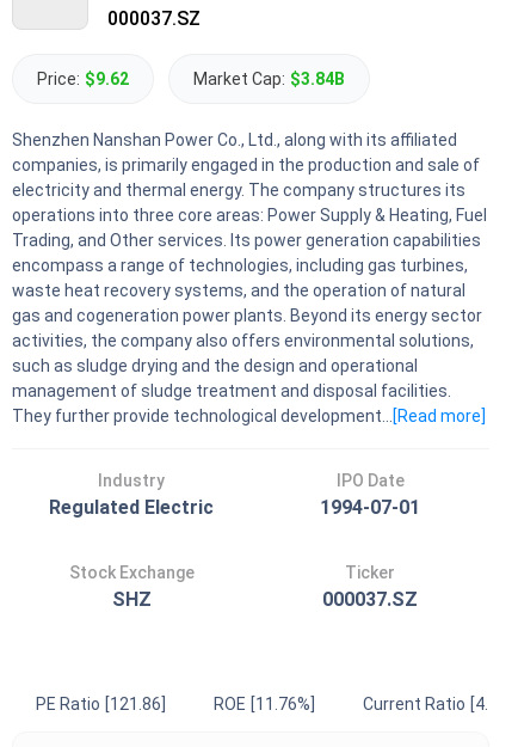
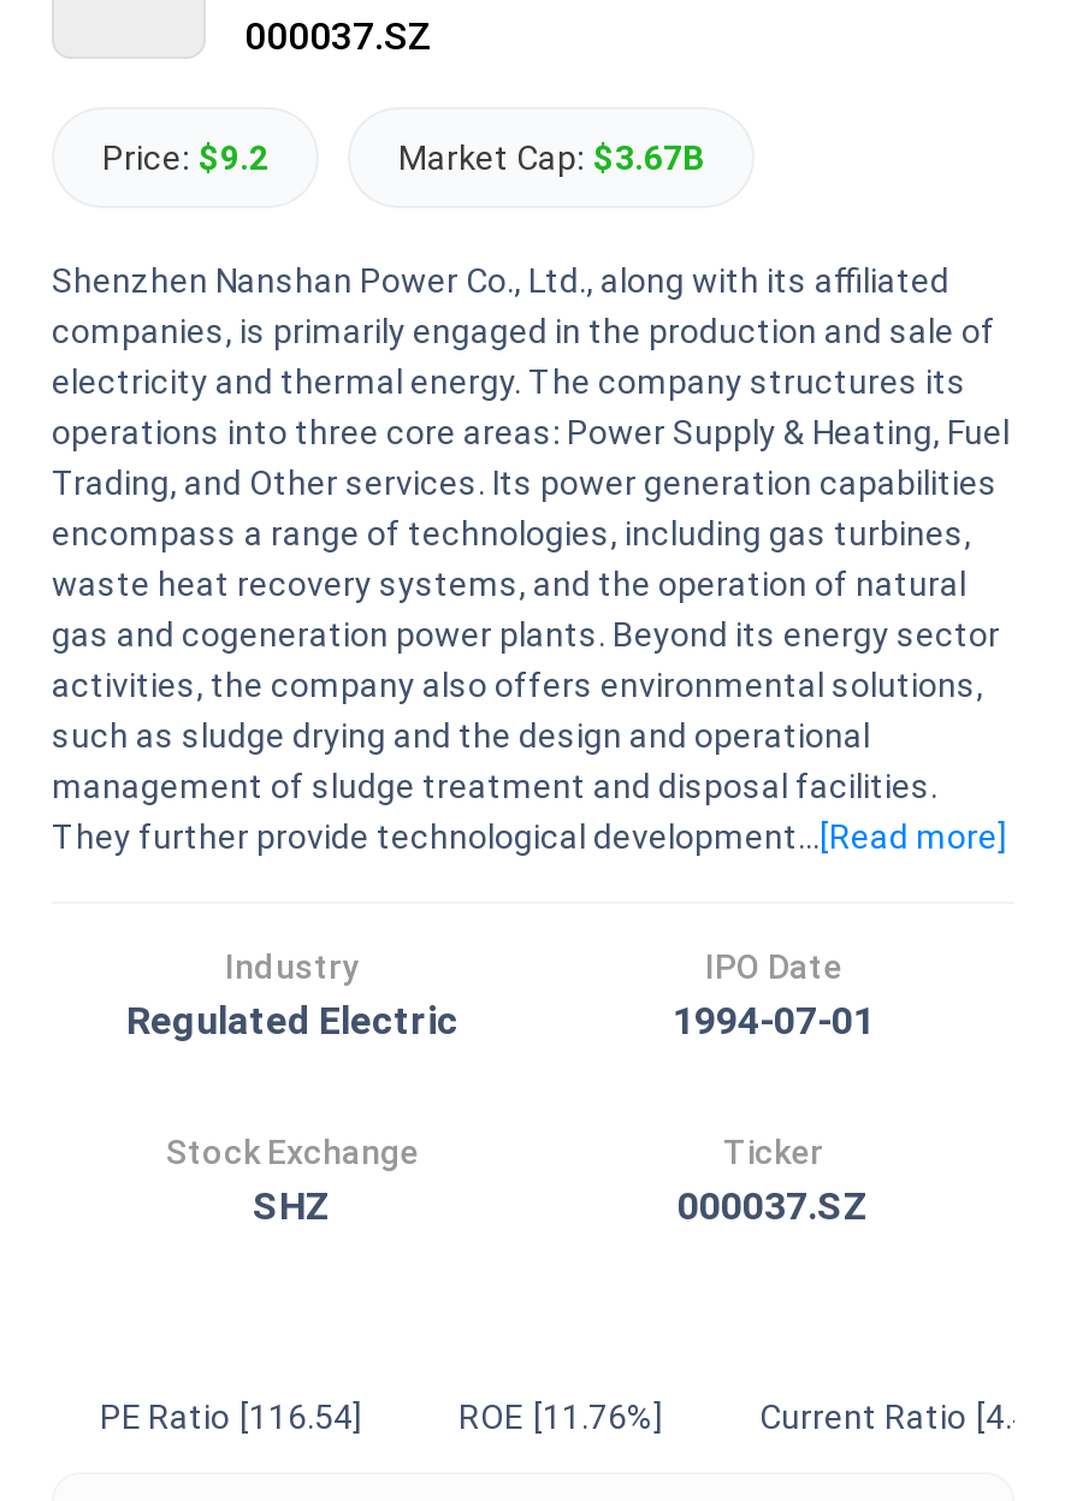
[37,69,129,88] Price: $9.62 -> [102,138,268,177] Price: $9.2
[193,69,345,88] Market Cap: $3.84B -> [398,138,704,177] Market Cap: $3.67B
[36,694,166,714] PE Ratio [121.86] -> [100,1397,362,1436] PE Ratio [116.54]

